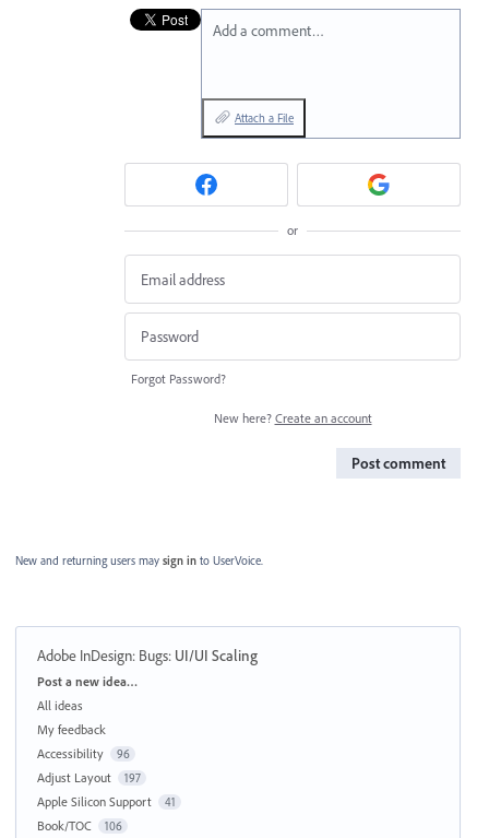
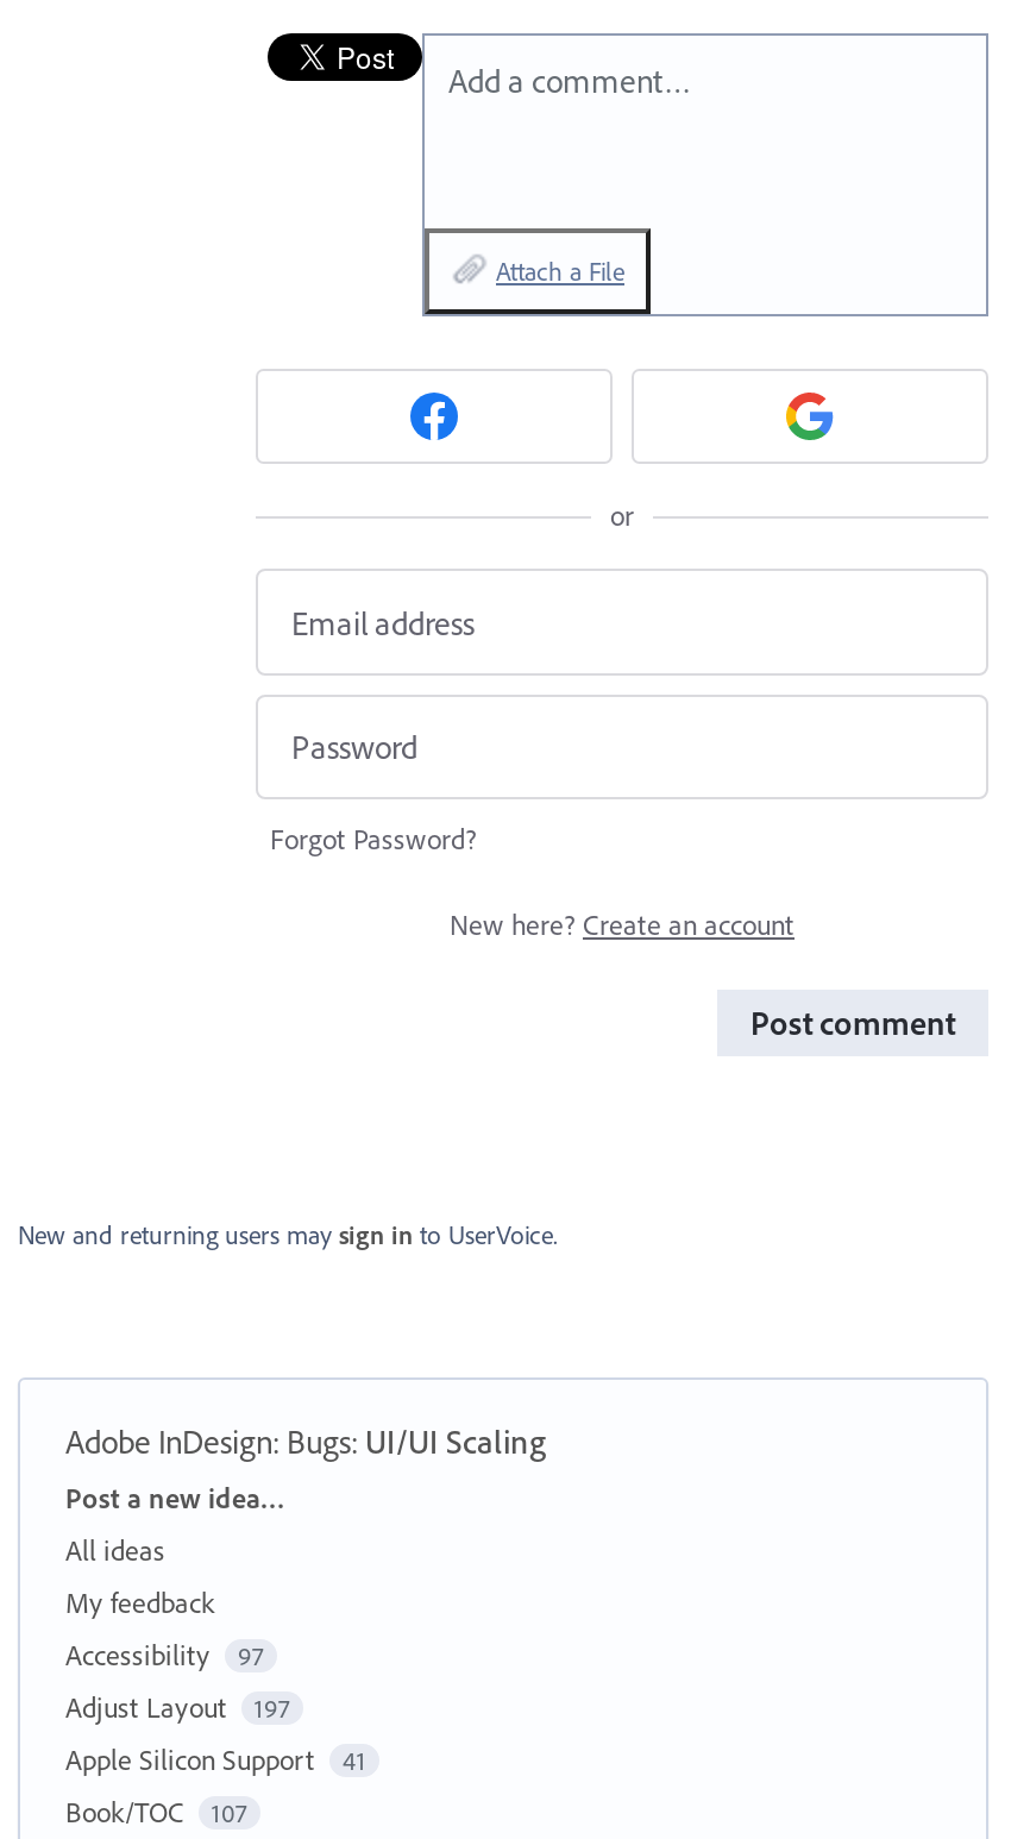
[37,745,129,762] Accessibility 96 -> [65,1637,264,1673] Accessibility 97
[37,817,122,834] Book/TOC 106 -> [65,1794,247,1830] Book/TOC 107

